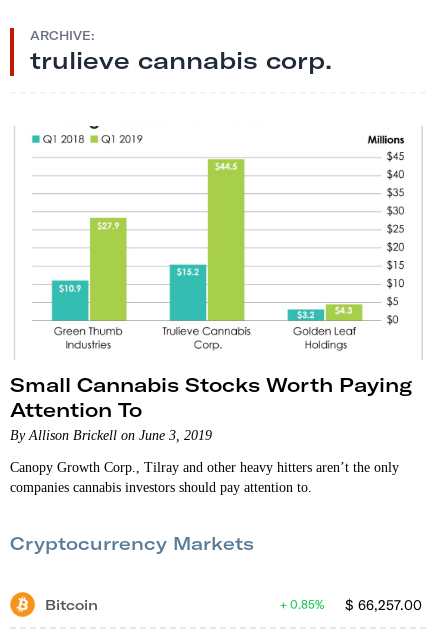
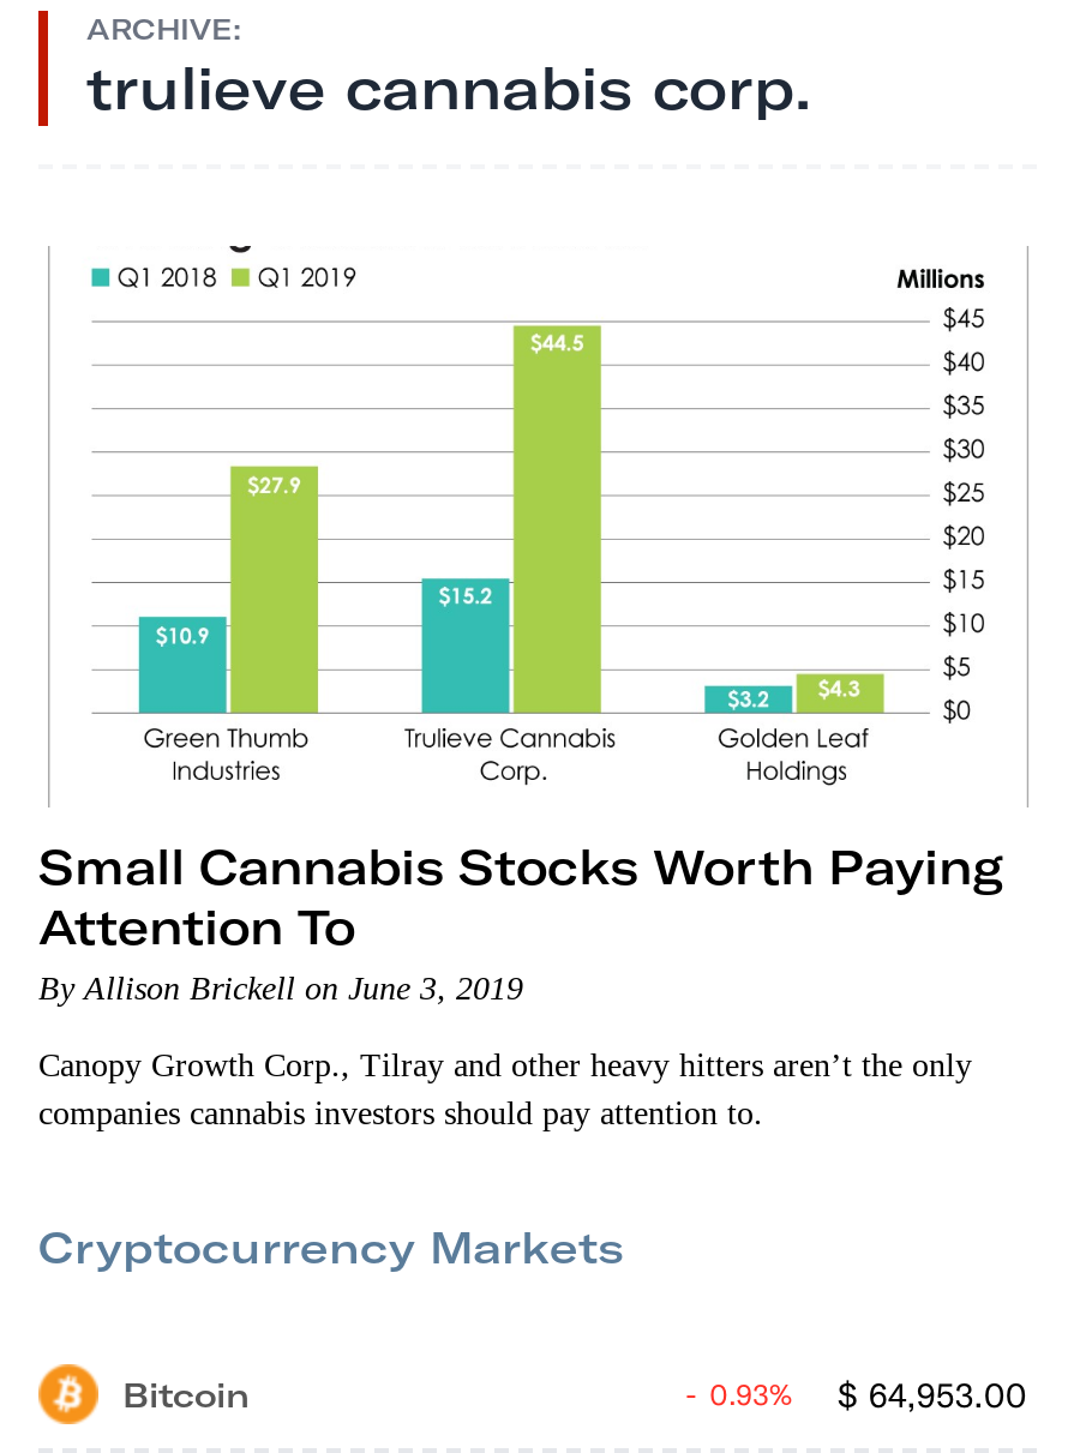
[290,596,324,611] 0.85% -> [709,1375,791,1411] 0.93%
[345,595,422,613] $ 66,257.00 -> [837,1373,1027,1416] $ 64,953.00

